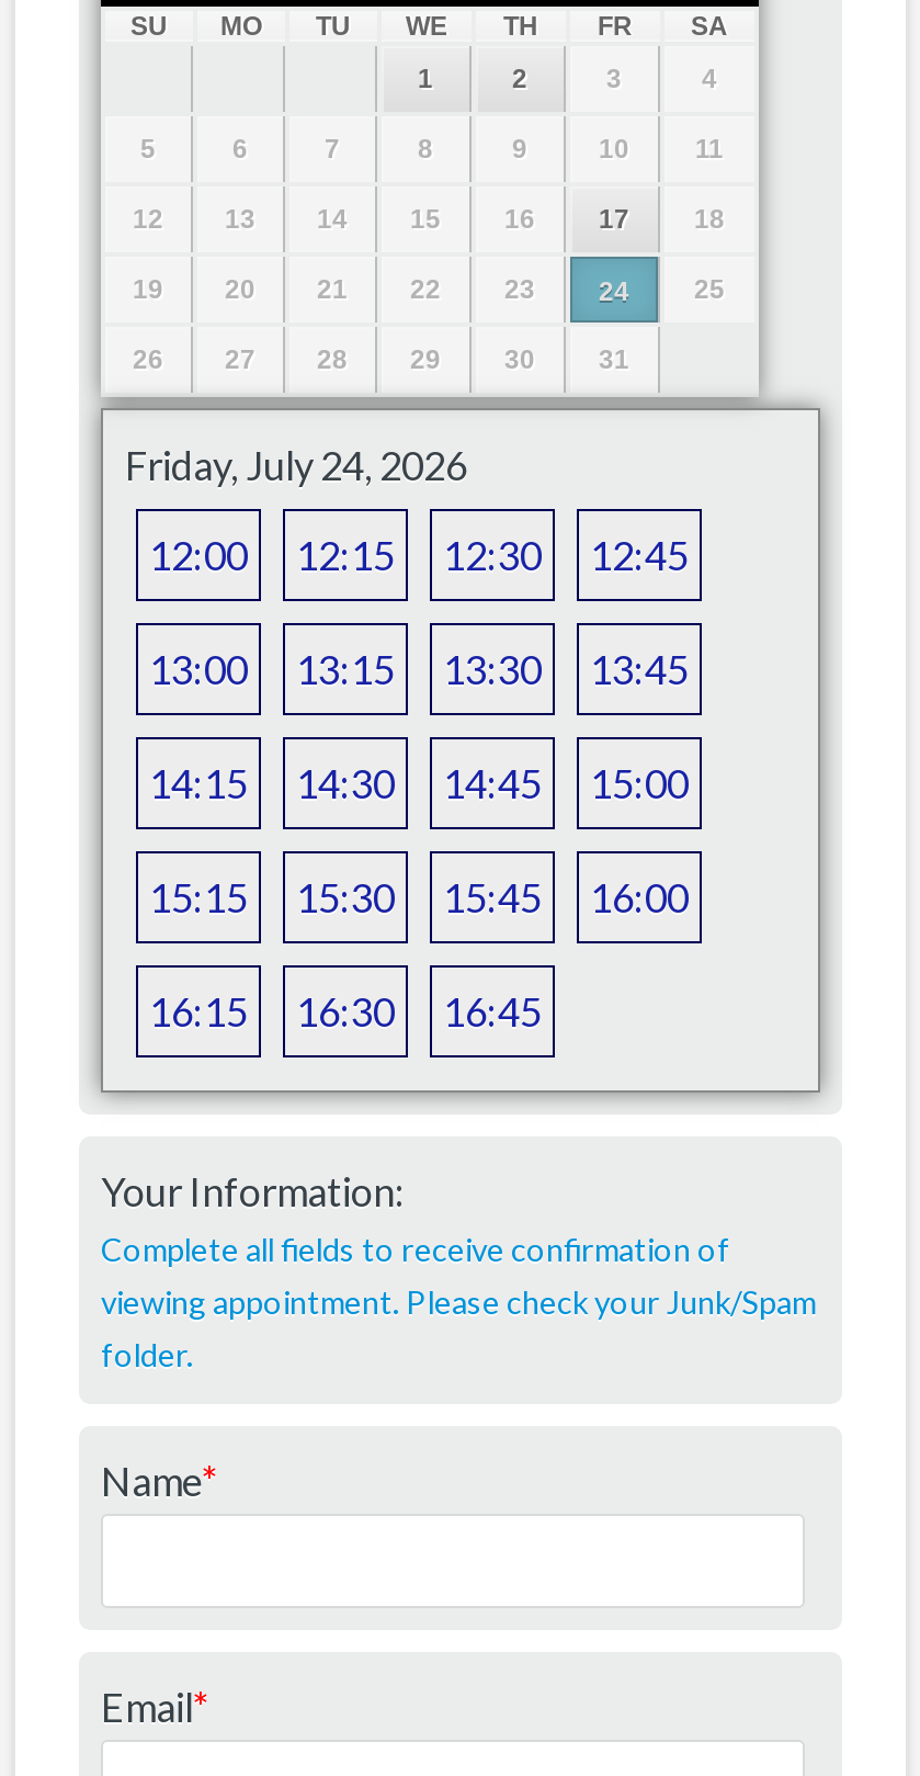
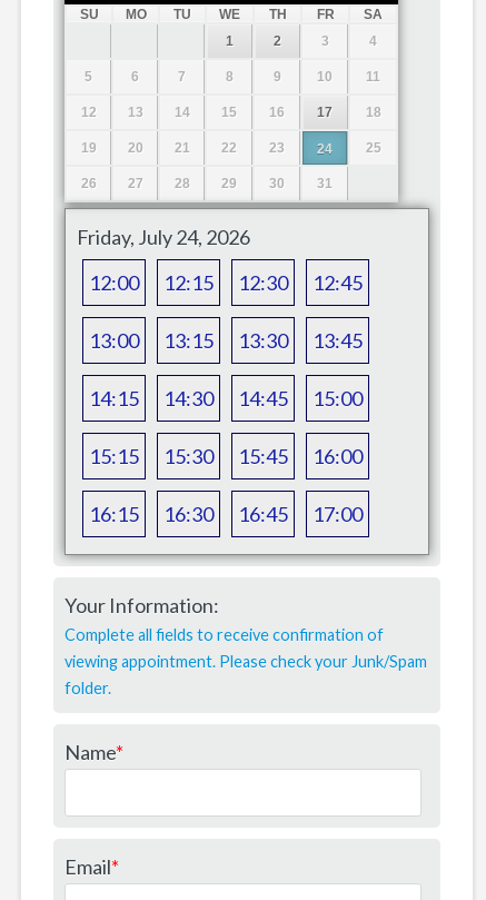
none -> [313,501,363,526] 17:00

